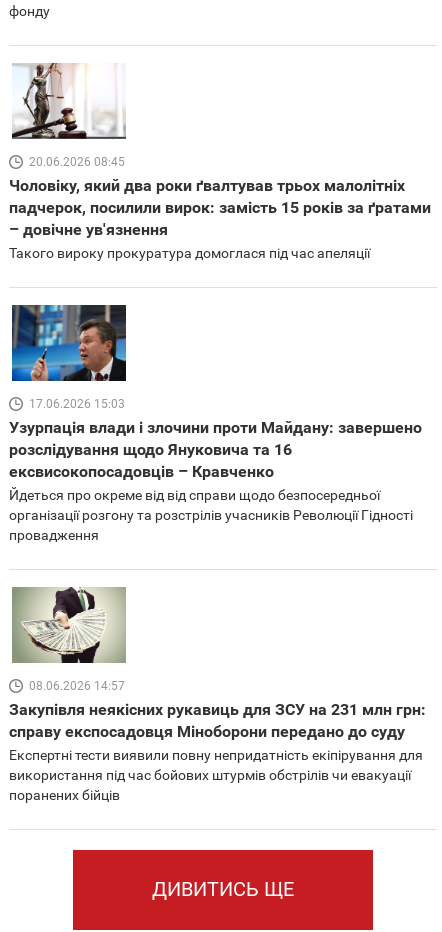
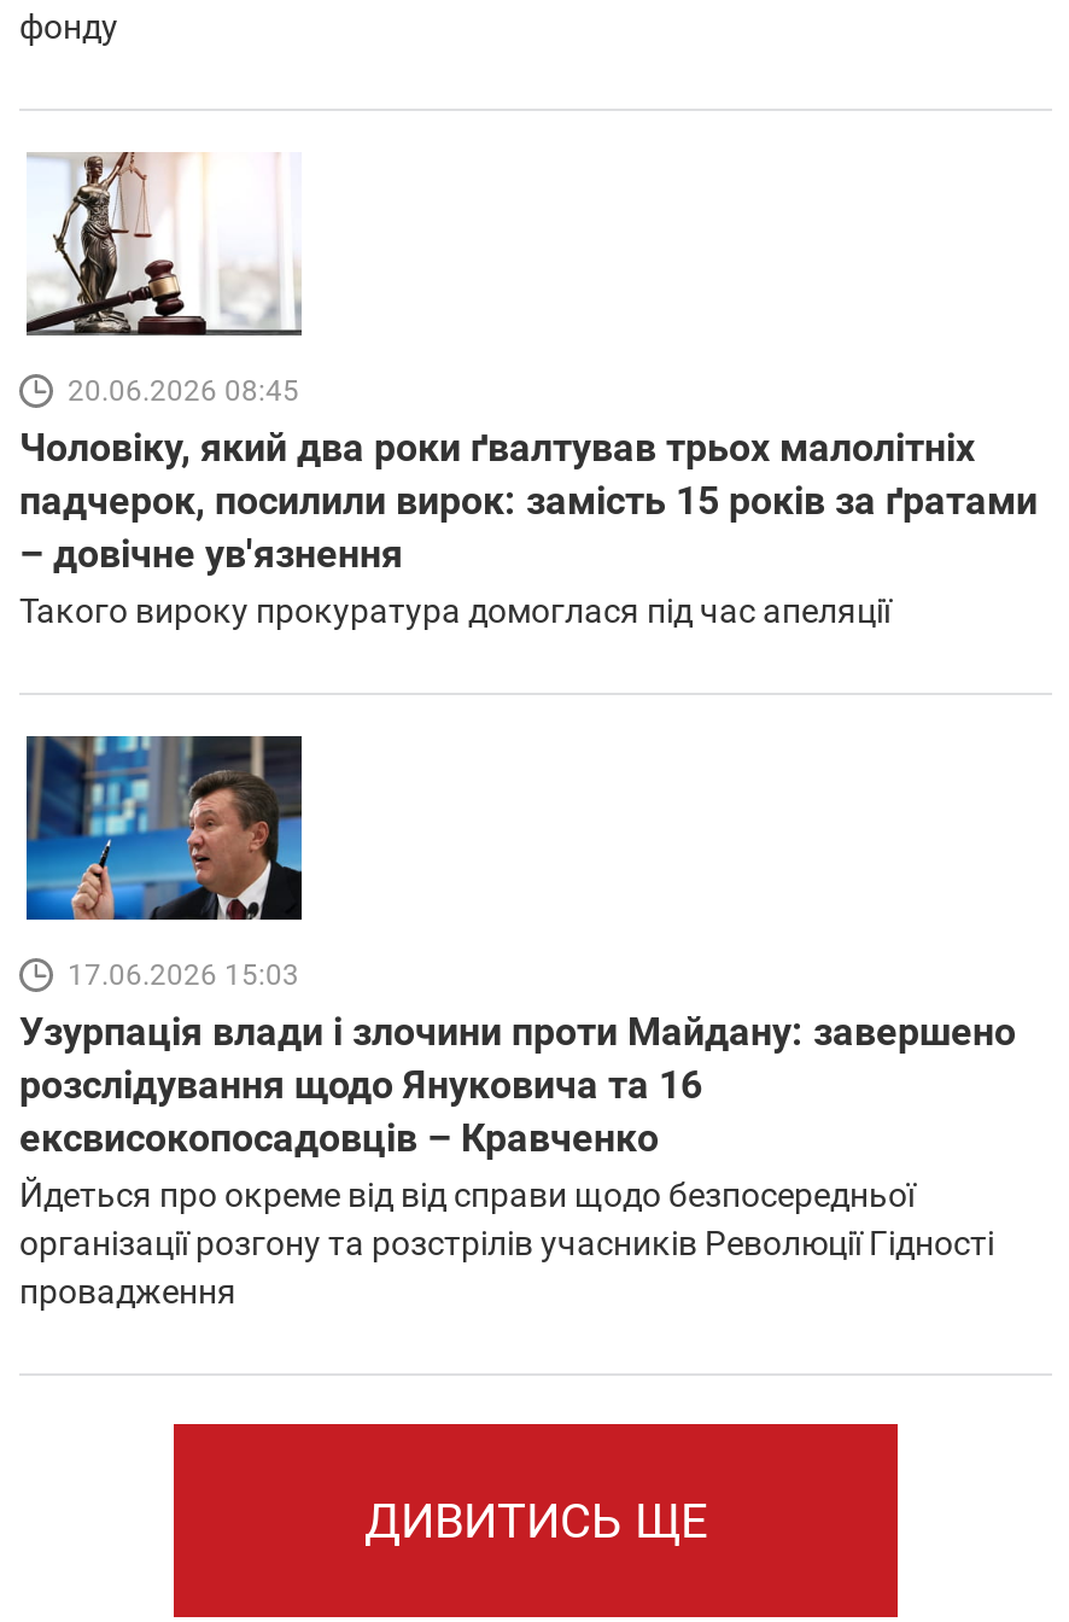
[9,586,426,803] [image] | 08.06.2026 14:57 | Закупівля неякісних рукавиць для ЗСУ на 231 млн грн: | справу експосадовця Міноборони передано до суду | Експертні тести виявили повну непридатність екіпірування для | використання під час бойових штурмів обстрілів чи евакуації | поранених бійців -> none

